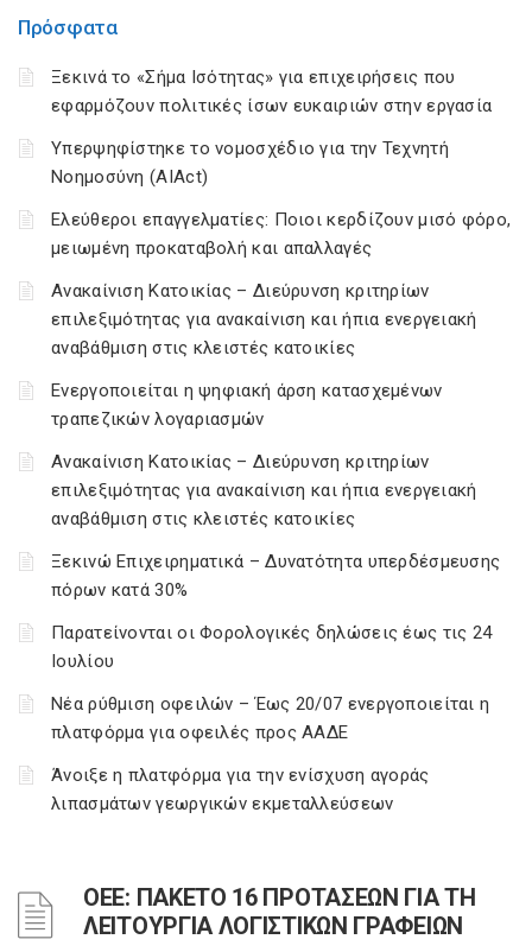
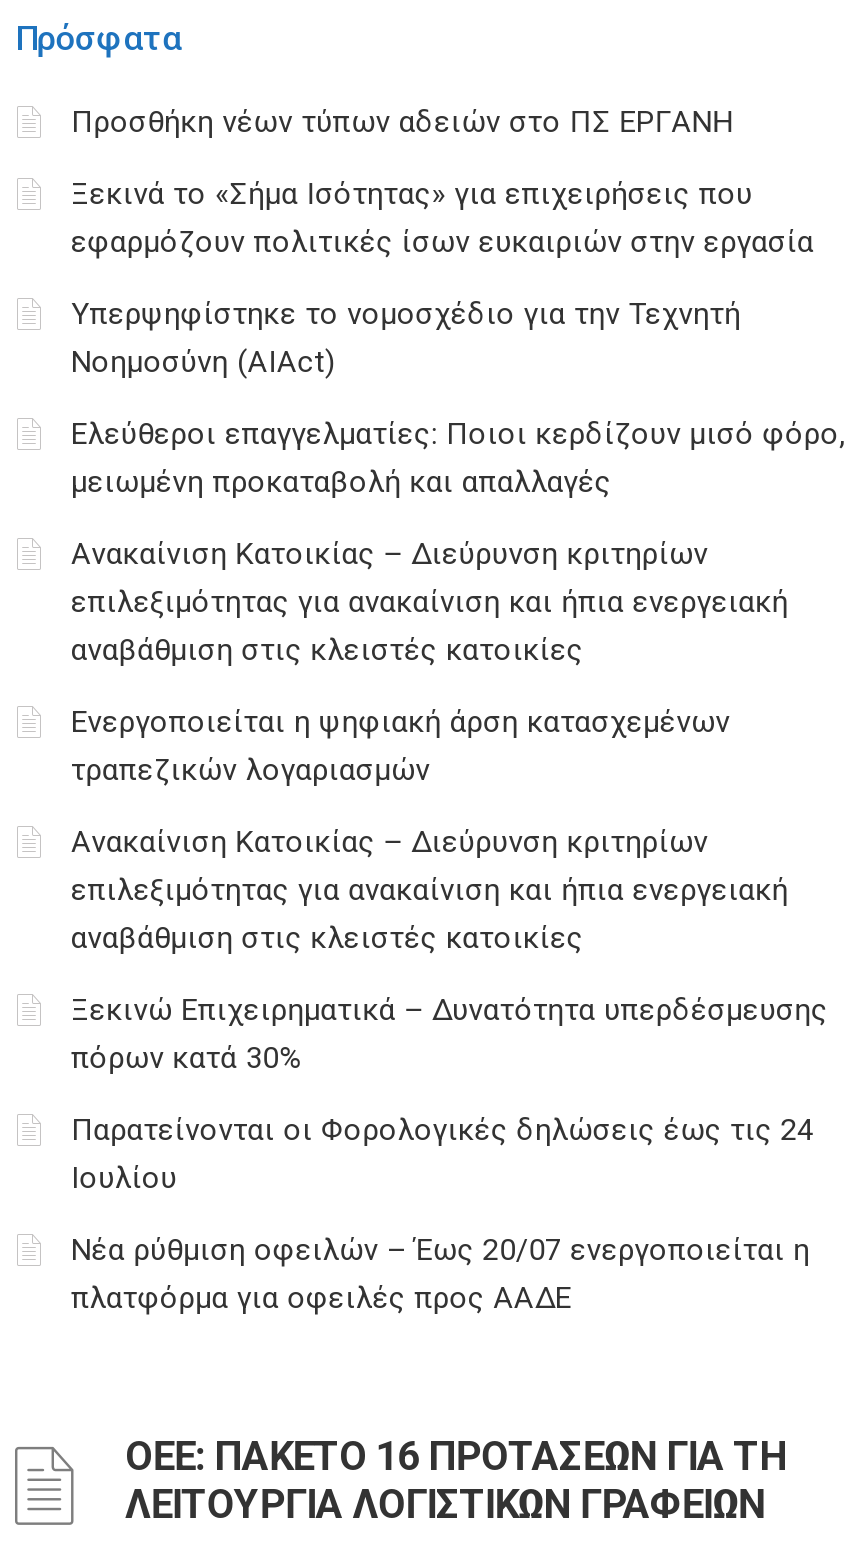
none -> [71,104,733,140] Προσθήκη νέων τύπων αδειών στο ΠΣ ΕΡΓΑΝΗ
moved [51,66,511,743] -> [71,176,846,1316]: Ξεκινά το «Σήμα Ισότητας» για επιχειρήσεις που | εφαρμόζουν πολιτικές ίσων ευκαιριών στην εργασία | Υπερψηφίστηκε το νομοσχέδιο για την Τεχνητή | ... | Νέα ρύθμιση οφειλών – Έως 20/07 ενεργοποιείται η | πλατφόρμα για οφειλές προς ΑΑΔΕ
[51,764,429,814] Άνοιξε η πλατφόρμα για την ενίσχυση αγοράς | λιπασμάτων γεωργικών εκμεταλλεύσεων -> none

